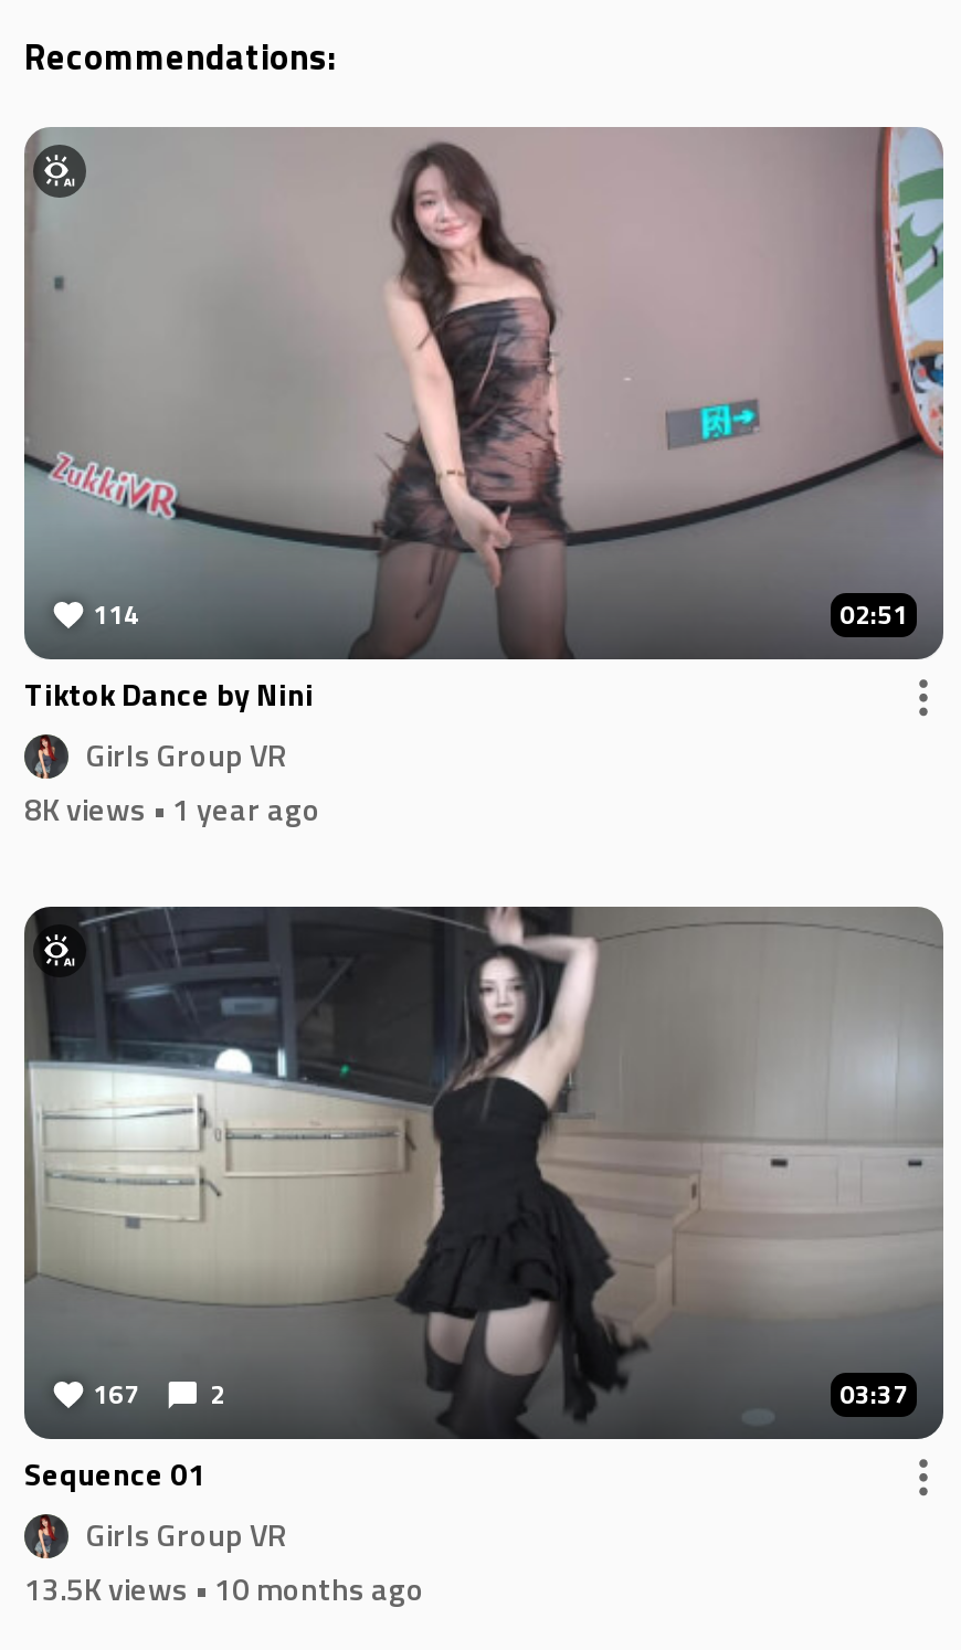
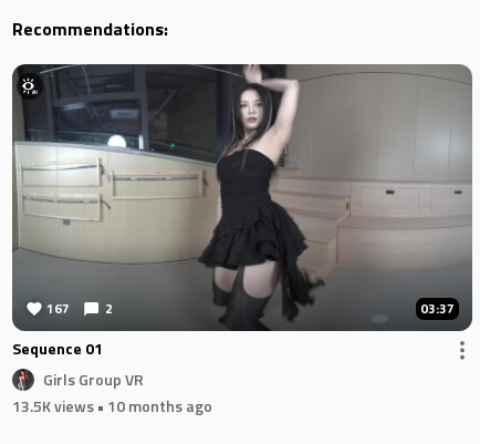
[24,127,946,831] [image] | 114 | 02:51 | Tiktok Dance by Nini | Girls Group VR | 8K views • 1 year ago -> none

